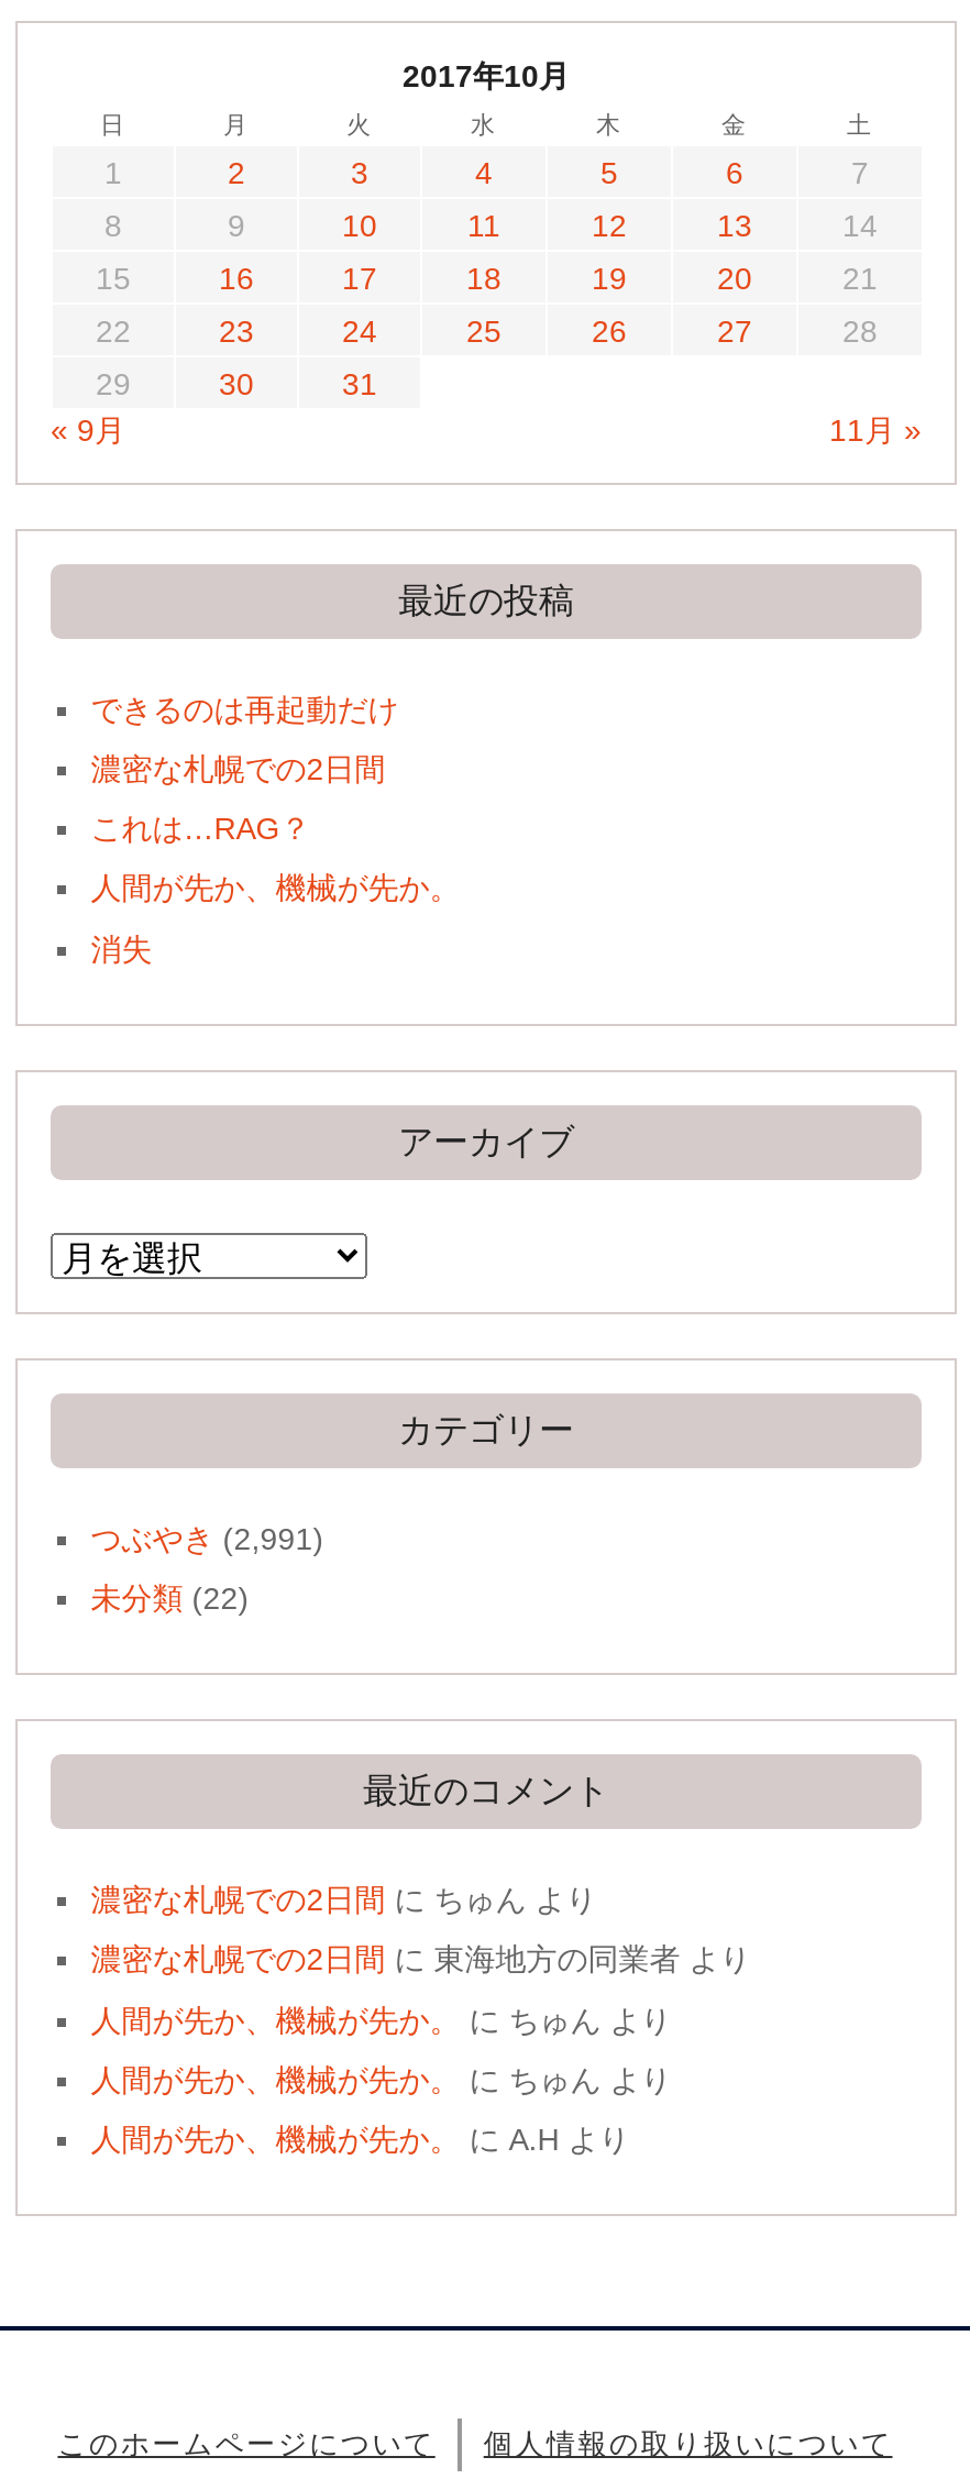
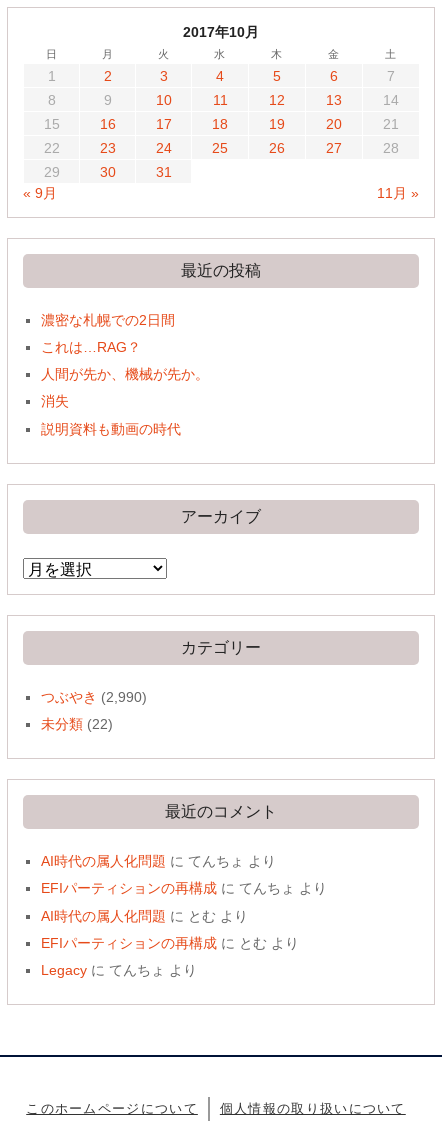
[91,691,399,727] できるのは再起動だけ -> none
moved [91,751,460,966] -> [41,312,209,409]: 濃密な札幌での2日間 | これは…RAG？ | 人間が先か、機械が先か。 | 消失
none -> [41,421,181,437] 説明資料も動画の時代
[91,1521,324,1556] つぶやき(2,991) -> [41,689,147,705] つぶやき(2,990)
[91,1882,597,1917] 濃密な札幌での2日間にちゅんより -> [41,853,276,869] AI時代の属人化問題にてんちょより
[91,1942,750,1977] 濃密な札幌での2日間に東海地方の同業者より -> [41,880,327,896] EFIパーティションの再構成にてんちょより
[91,2002,671,2037] 人間が先か、機械が先か。にちゅんより -> [41,907,248,923] AI時代の属人化問題にとむより
[91,2062,671,2097] 人間が先か、機械が先か。にちゅんより -> [41,935,299,951] EFIパーティションの再構成にとむより
[91,2121,630,2157] 人間が先か、機械が先か。にA.Hより -> [41,962,197,978] Legacyにてんちょより

